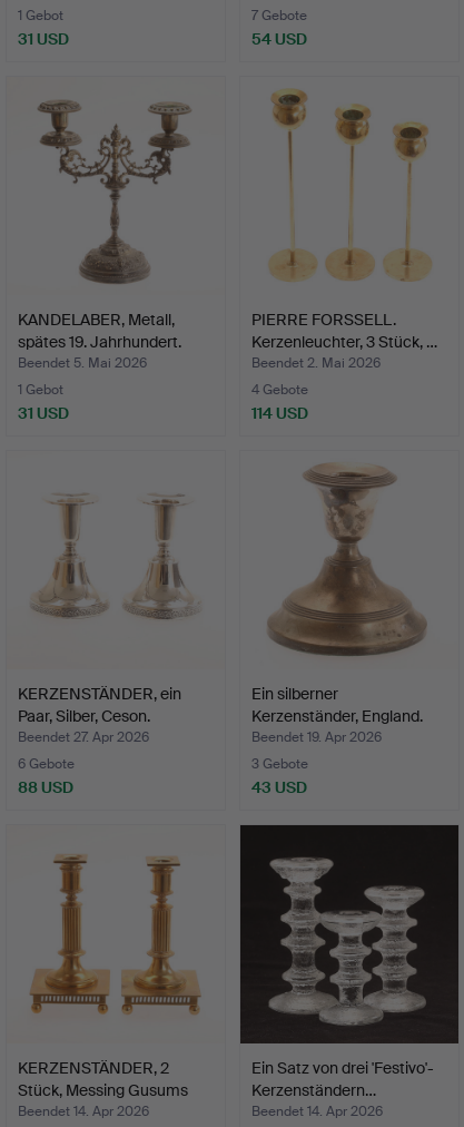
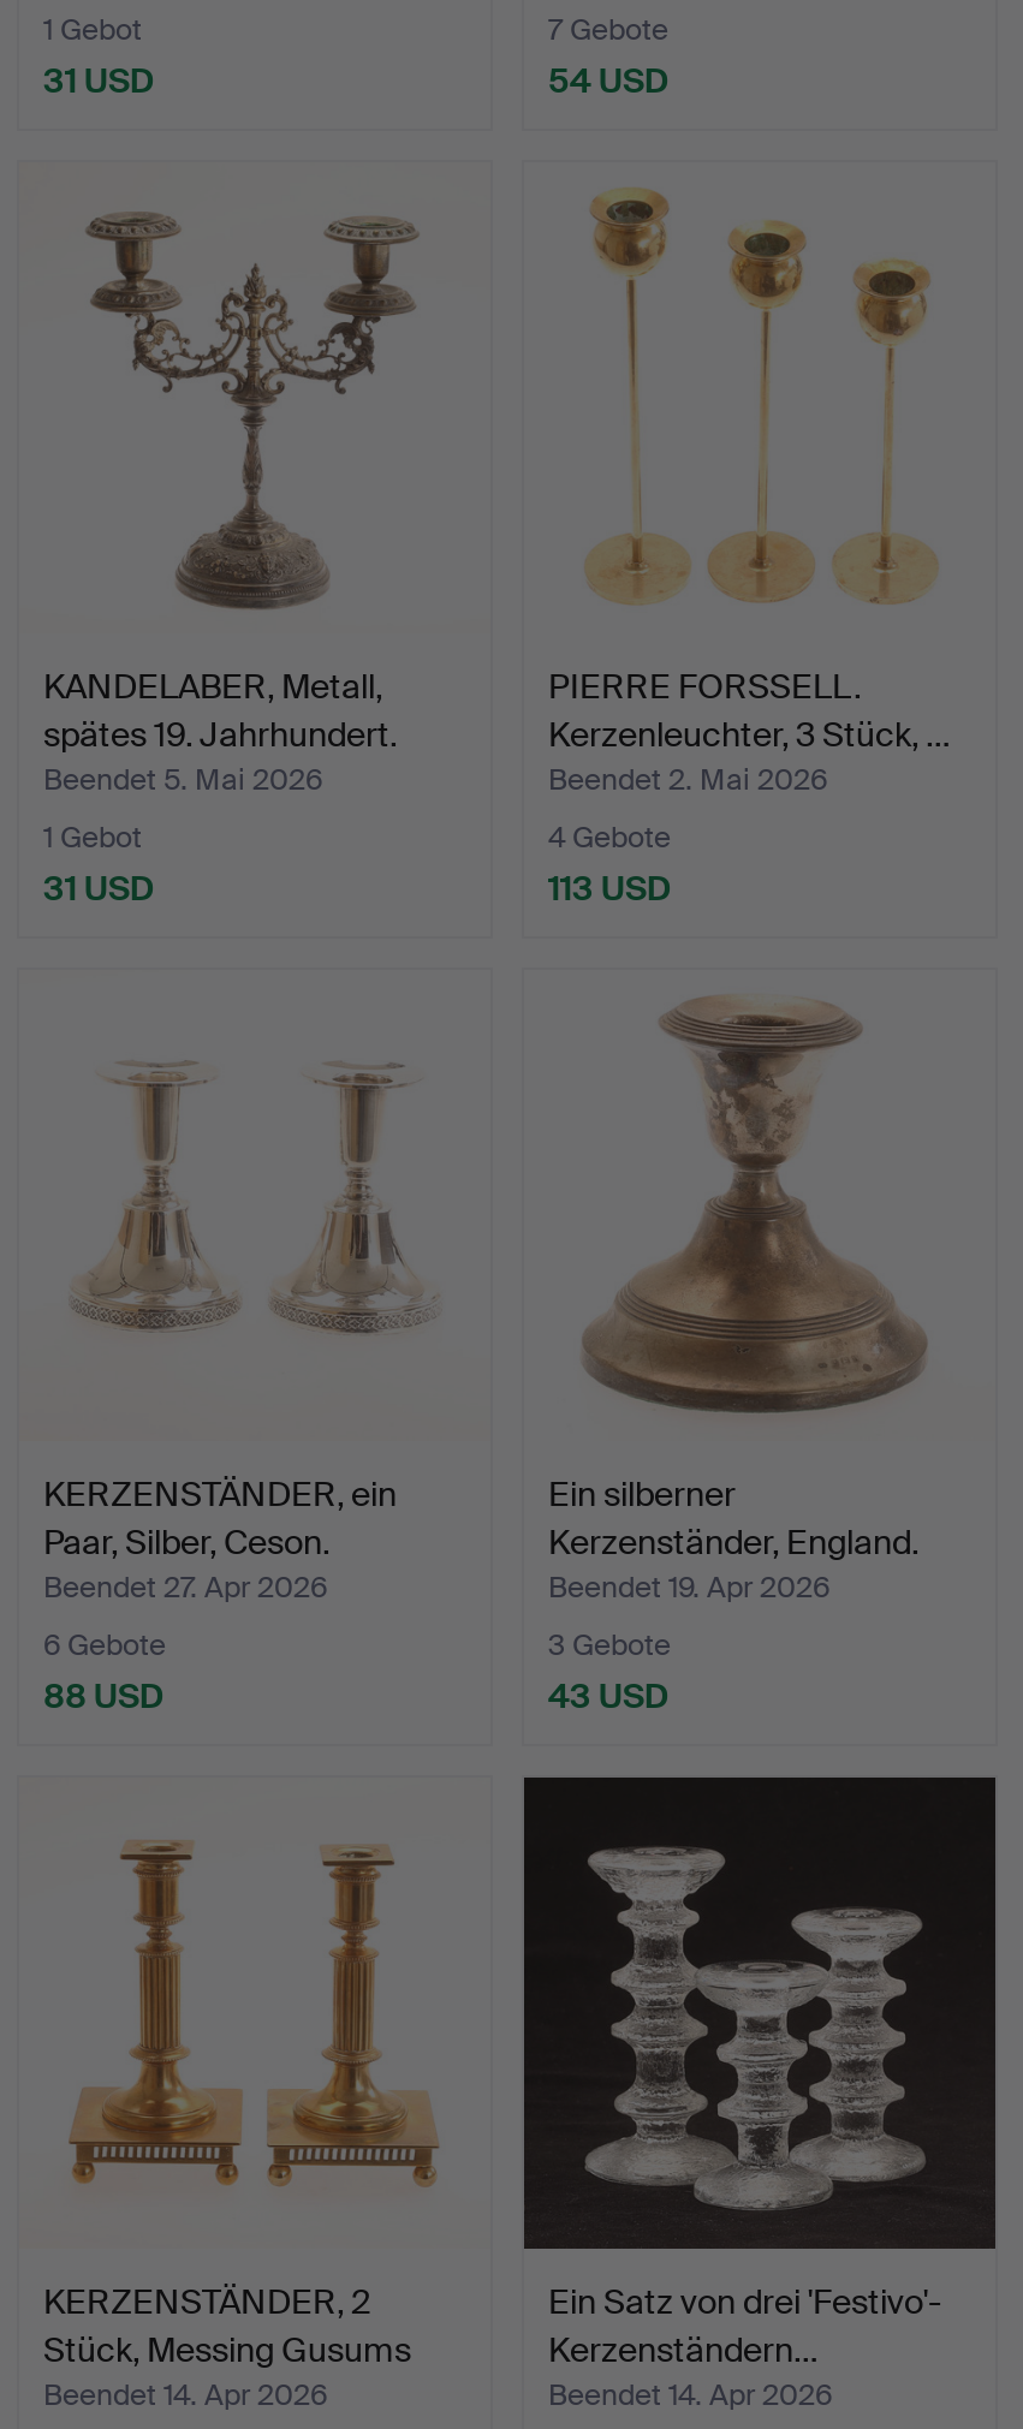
[251,403,308,423] 114 USD -> [548,867,671,910] 113 USD

